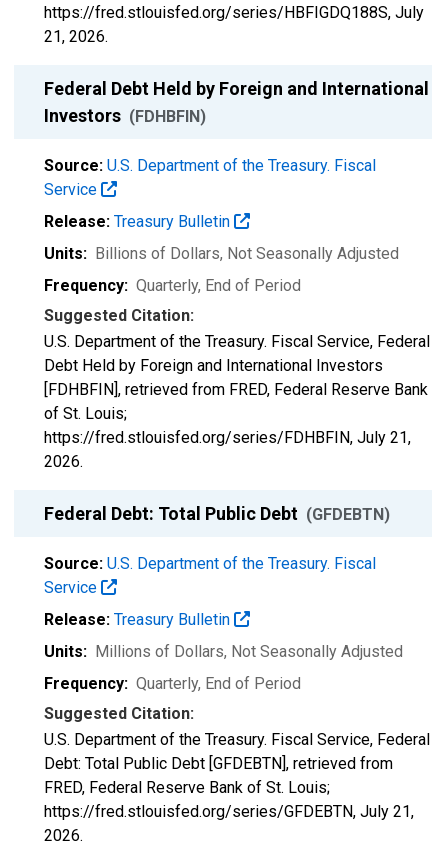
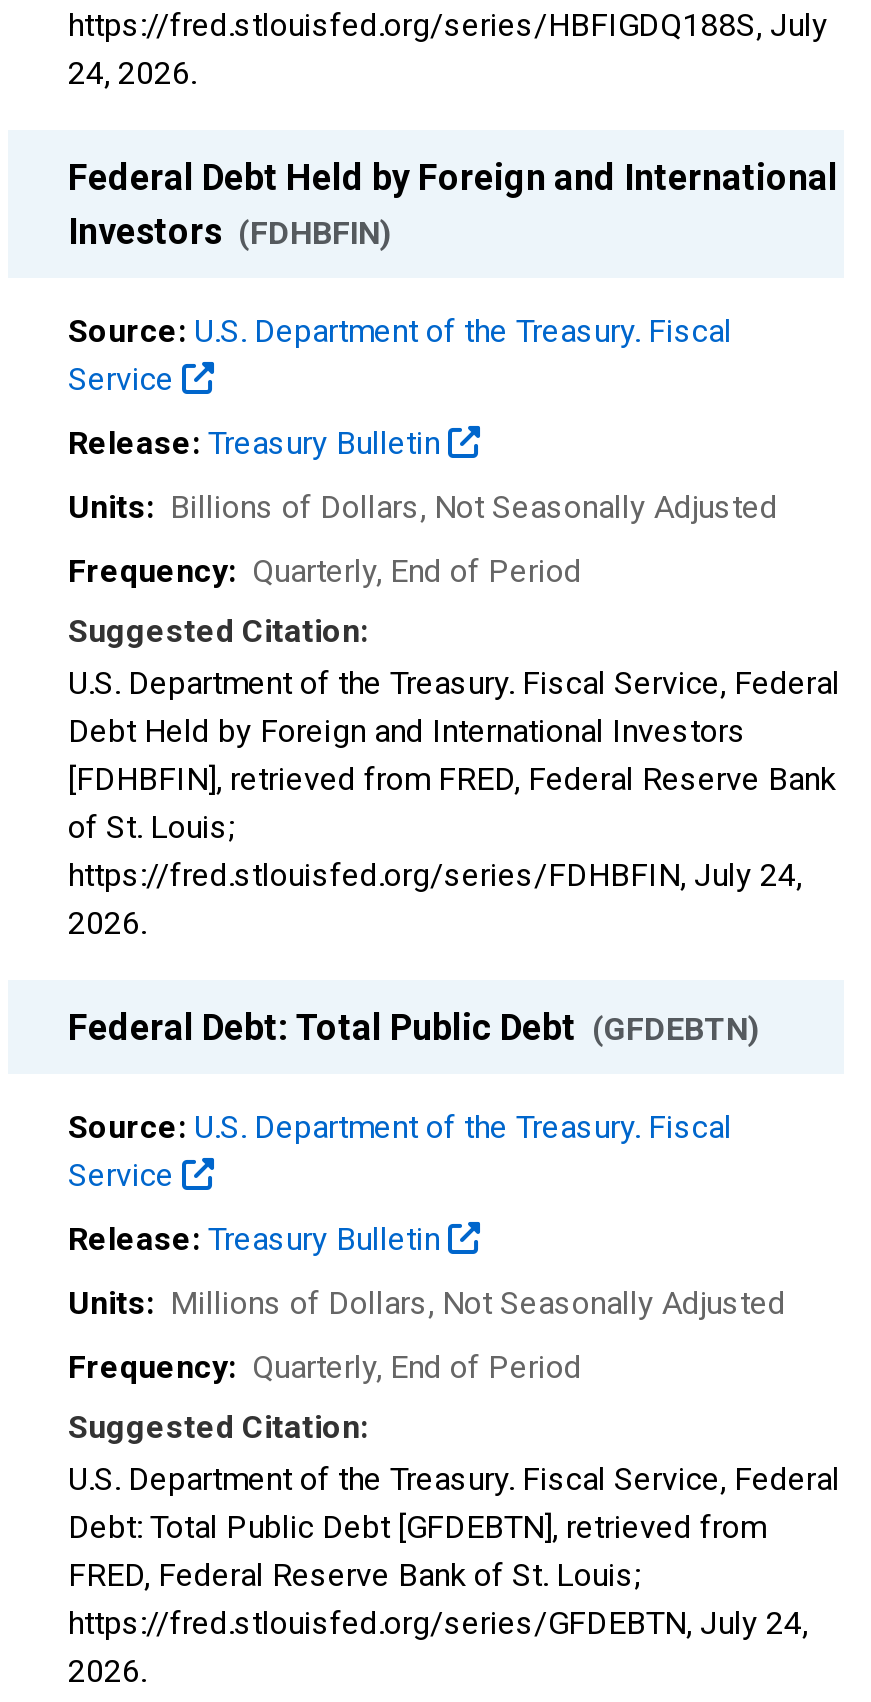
[44,27,108,46] 21, 2026. -> [68,54,196,92] 24, 2026.
[44,428,411,447] https://fred.stlouisfed.org/series/FDHBFIN, July 21, -> [68,856,802,894] https://fred.stlouisfed.org/series/FDHBFIN, July 24,
[44,802,414,821] https://fred.stlouisfed.org/series/GFDEBTN, July 21, -> [68,1604,808,1642] https://fred.stlouisfed.org/series/GFDEBTN, July 24,

